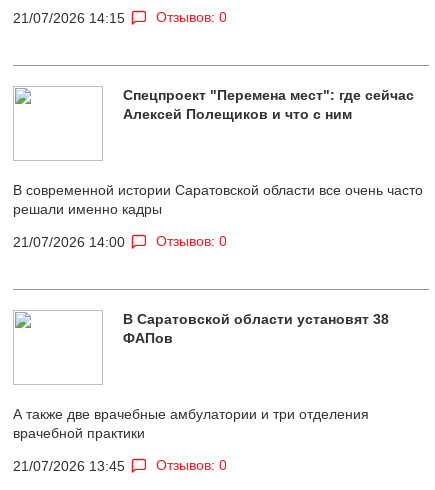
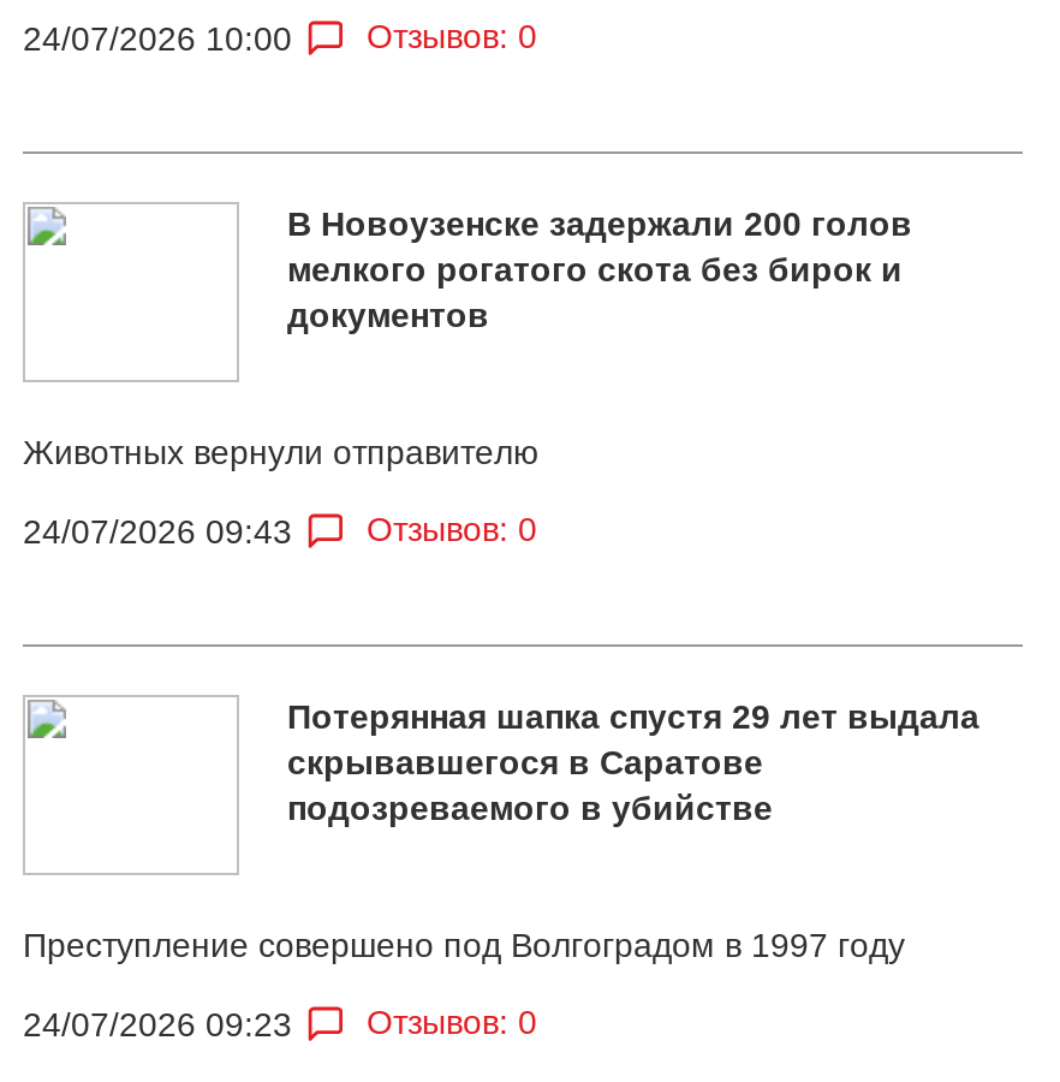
[13,9,227,26] 21/07/2026 14:15 Отзывов: 0 -> [23,16,537,57] 24/07/2026 10:00 Отзывов: 0
[123,87,414,122] Спецпроект "Перемена мест": где сейчас | Алексей Полещиков и что с ним -> [287,204,912,333] В Новоузенске задержали 200 голов | мелкого рогатого скота без бирок и | документов
[13,182,423,217] В современной истории Саратовской области все очень часто | решали именно кадры -> [23,432,540,471] Животных вернули отправителю
[13,233,227,250] 21/07/2026 14:00 Отзывов: 0 -> [23,509,537,550] 24/07/2026 09:43 Отзывов: 0
[123,311,389,346] В Саратовской области установят 38 | ФАПов -> [287,697,979,826] Потерянная шапка спустя 29 лет выдала | скрывавшегося в Саратове | подозреваемого в убийстве
[13,406,369,441] А также две врачебные амбулатории и три отделения | врачебной практики -> [23,925,905,963] Преступление совершено под Волгоградом в 1997 году
[13,457,227,474] 21/07/2026 13:45 Отзывов: 0 -> [23,1002,537,1043] 24/07/2026 09:23 Отзывов: 0

